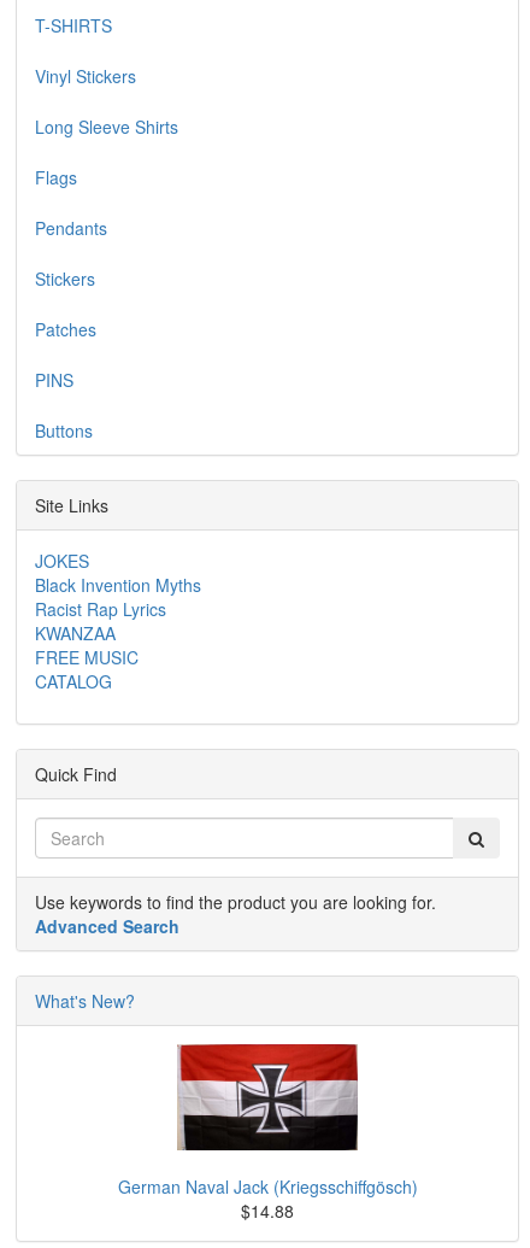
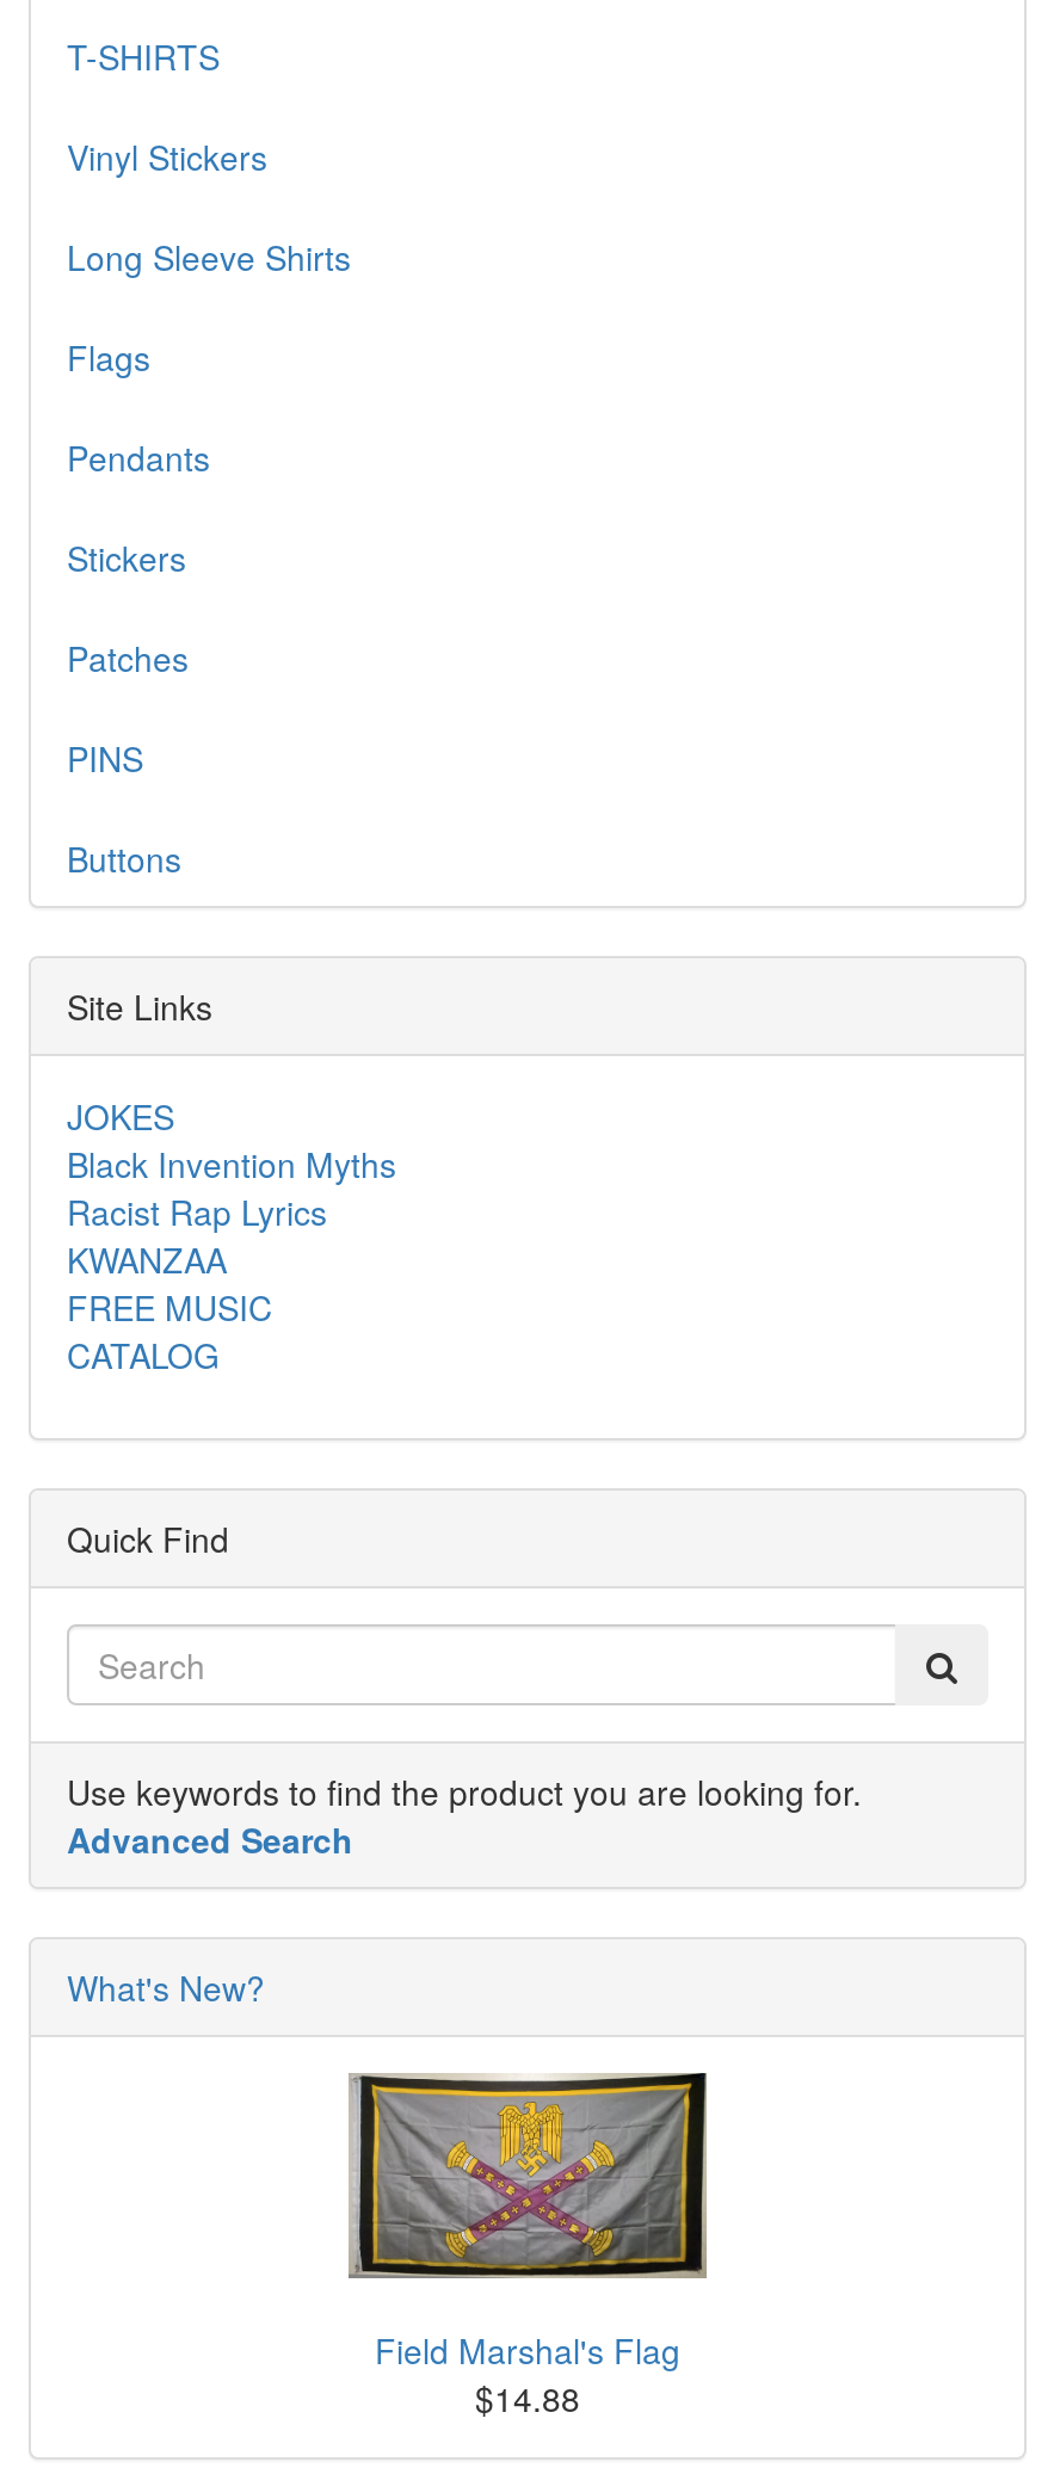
[117,1043,417,1199] [image] | German Naval Jack (Kriegsschiffgösch) -> [351,2071,709,2373] [image] | Field Marshal's Flag

